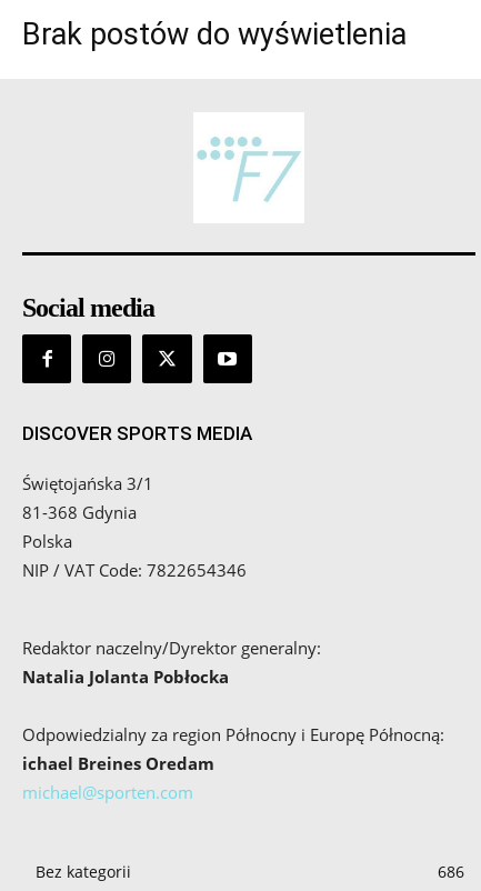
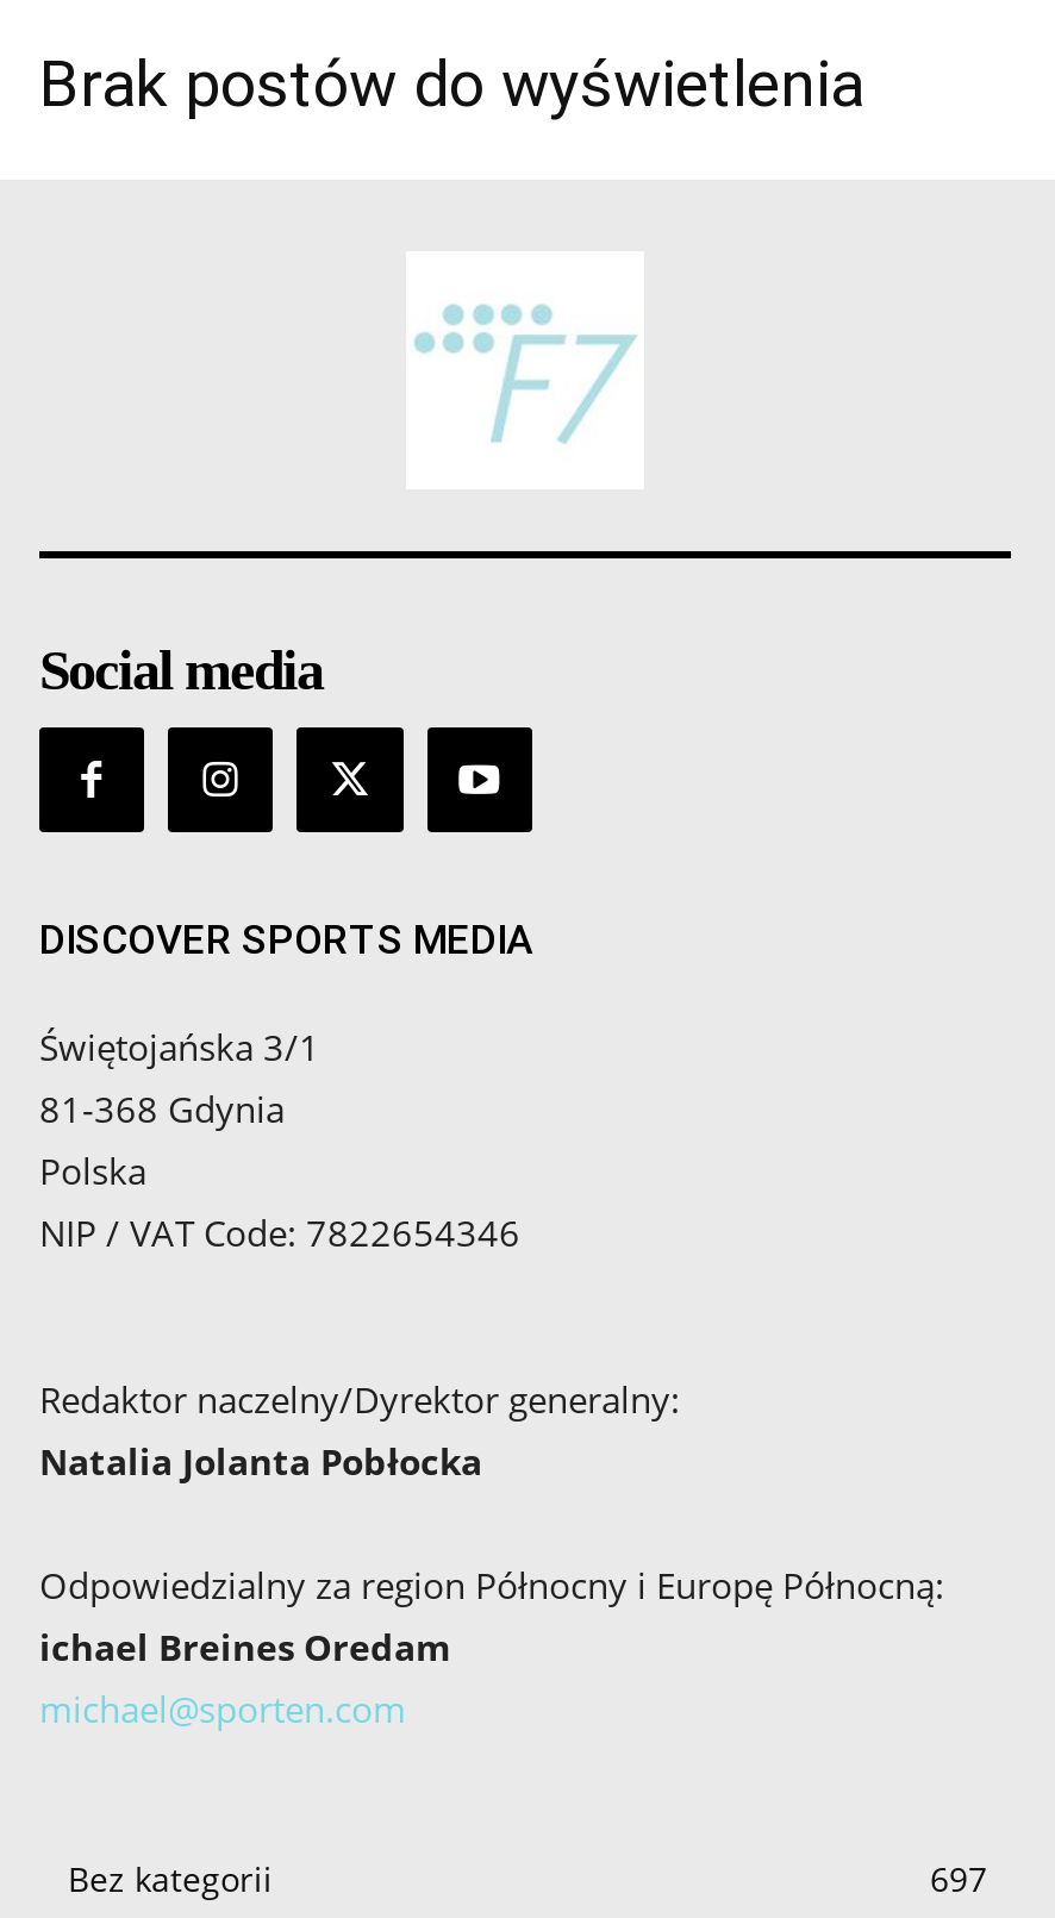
[438,861,464,883] 686 -> [930,1857,987,1902] 697

